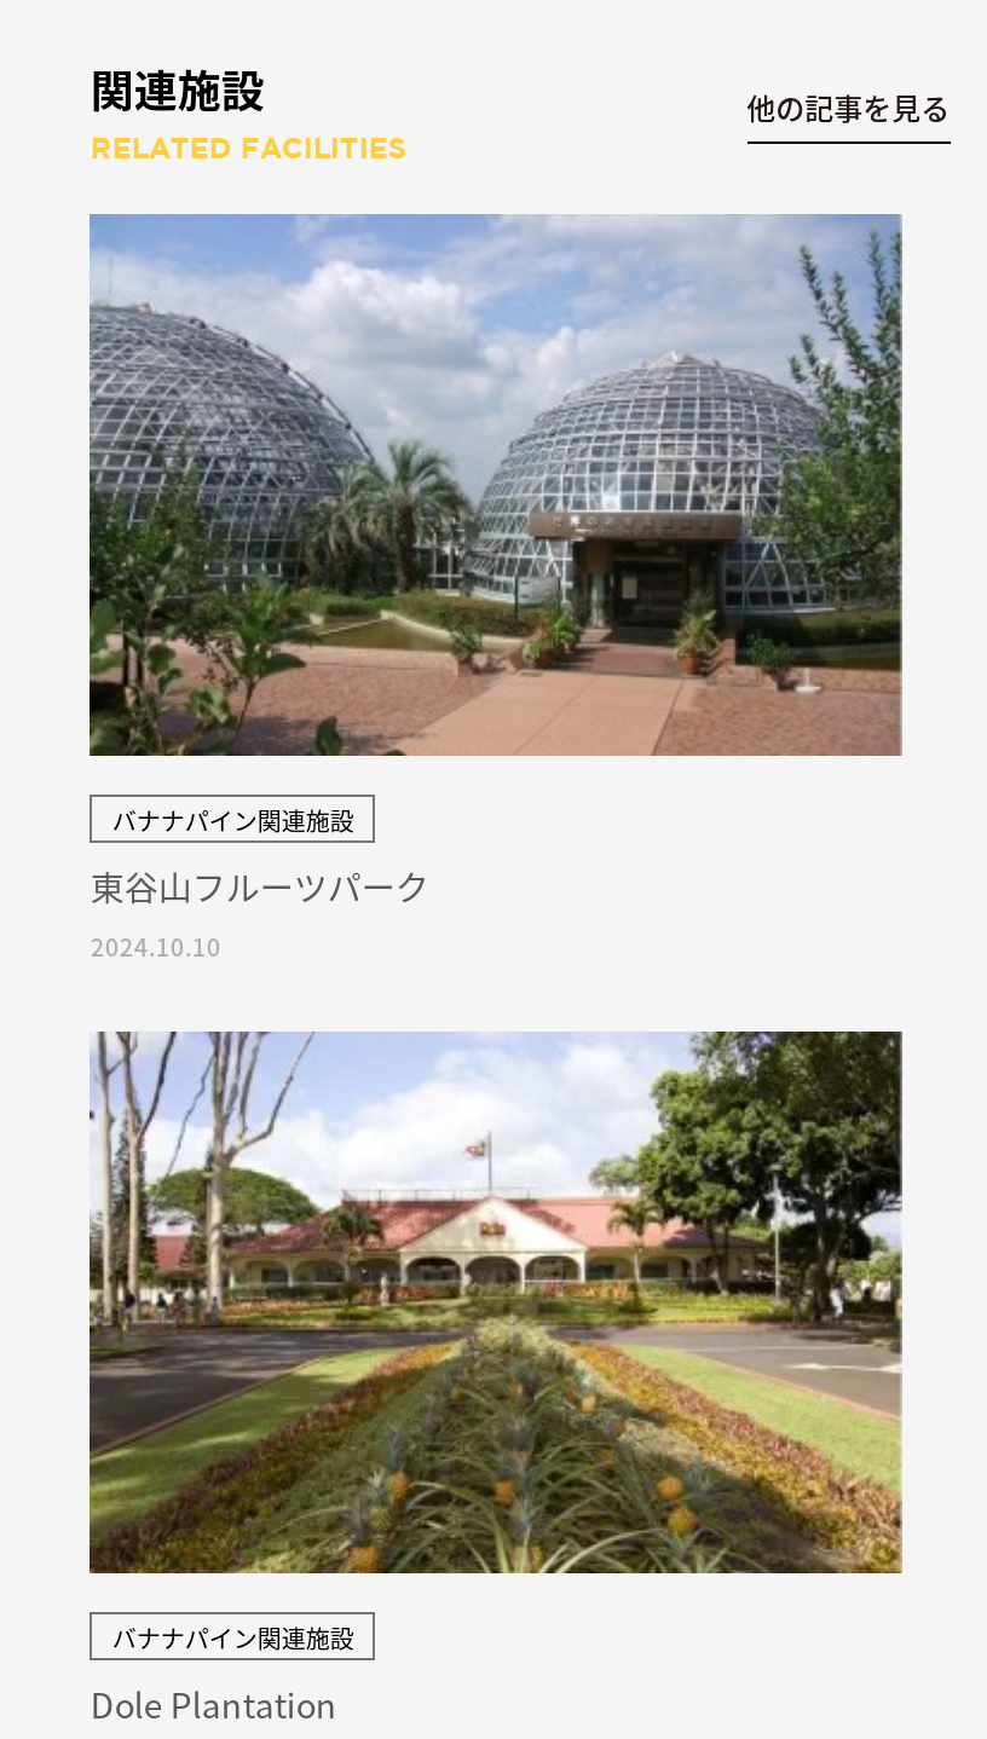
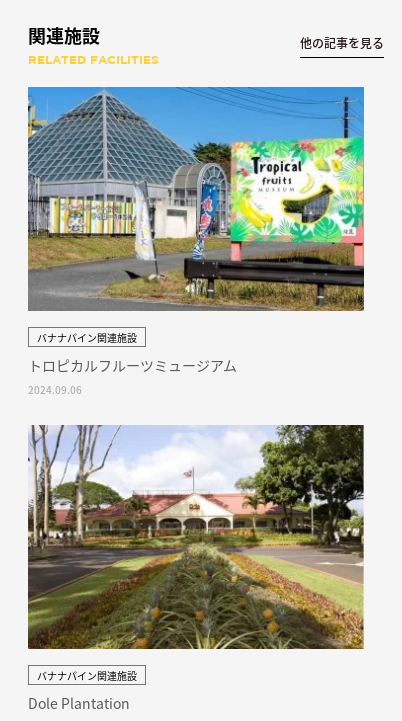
[87,214,905,758] [image] -> [27,86,365,312] [image]
[90,862,429,911] 東谷山フルーツパーク -> [28,355,237,375] トロピカルフルーツミュージアム
[90,928,221,964] 2024.10.10 -> [28,382,82,397] 2024.09.06

